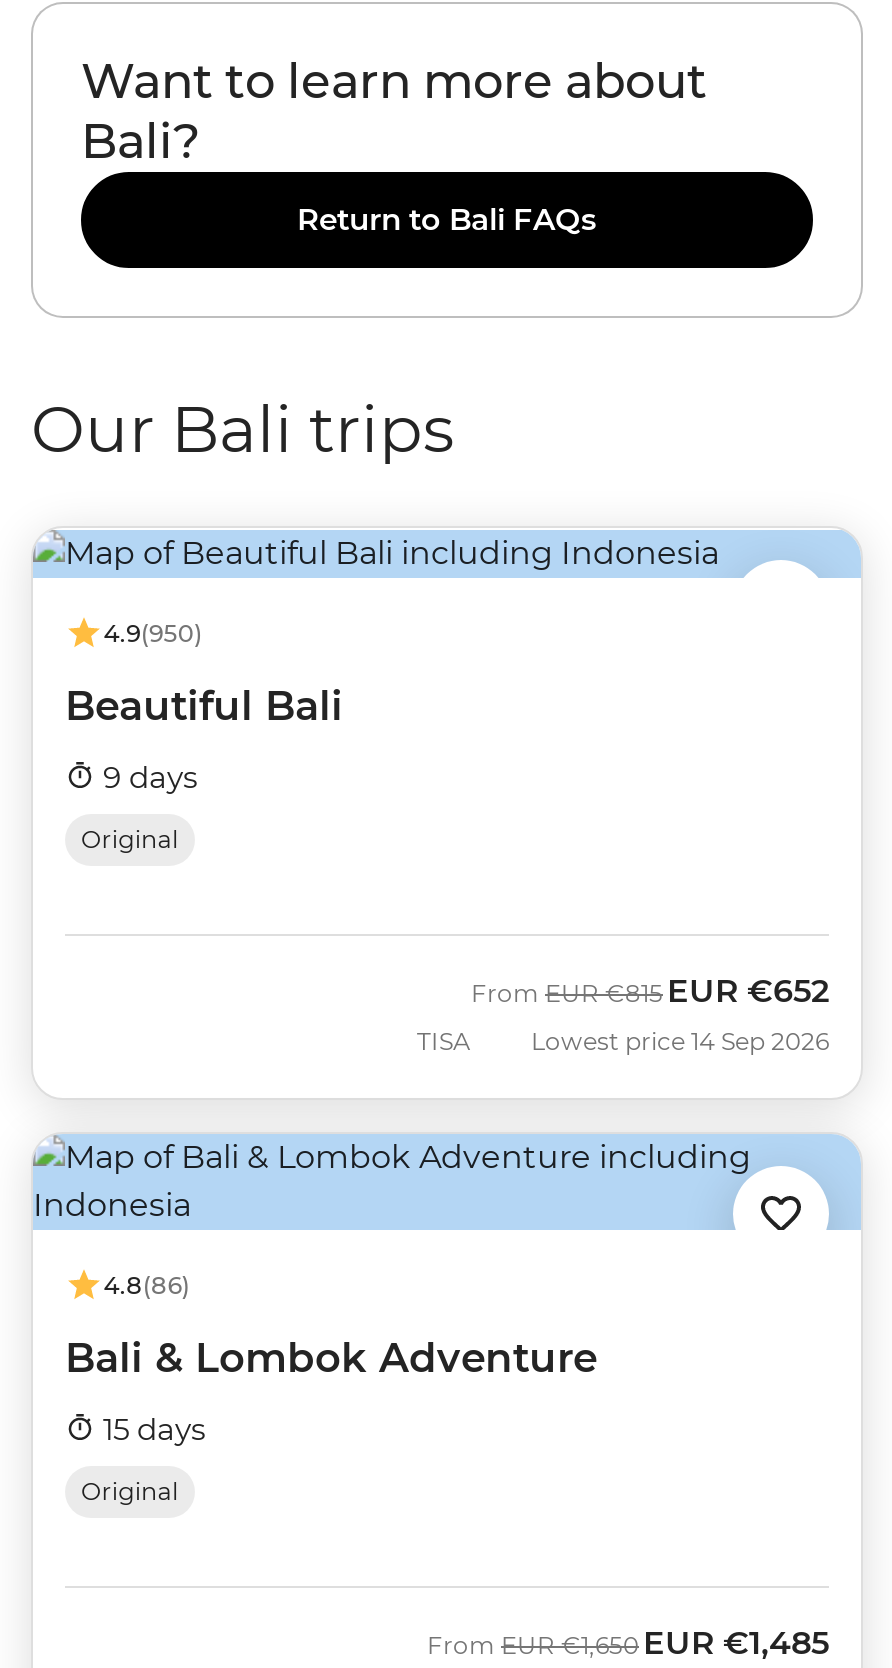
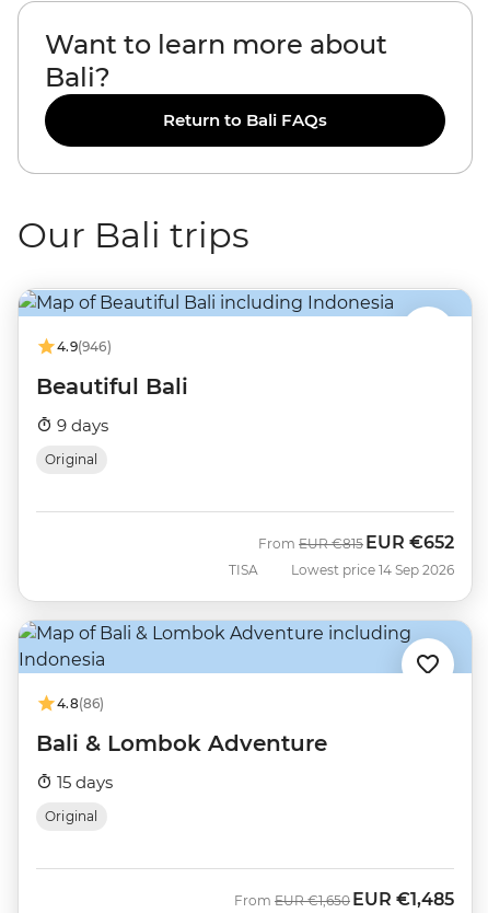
[103,618,203,648] 4.9(950) -> [57,338,111,354] 4.9(946)

